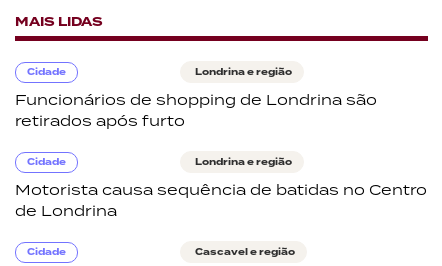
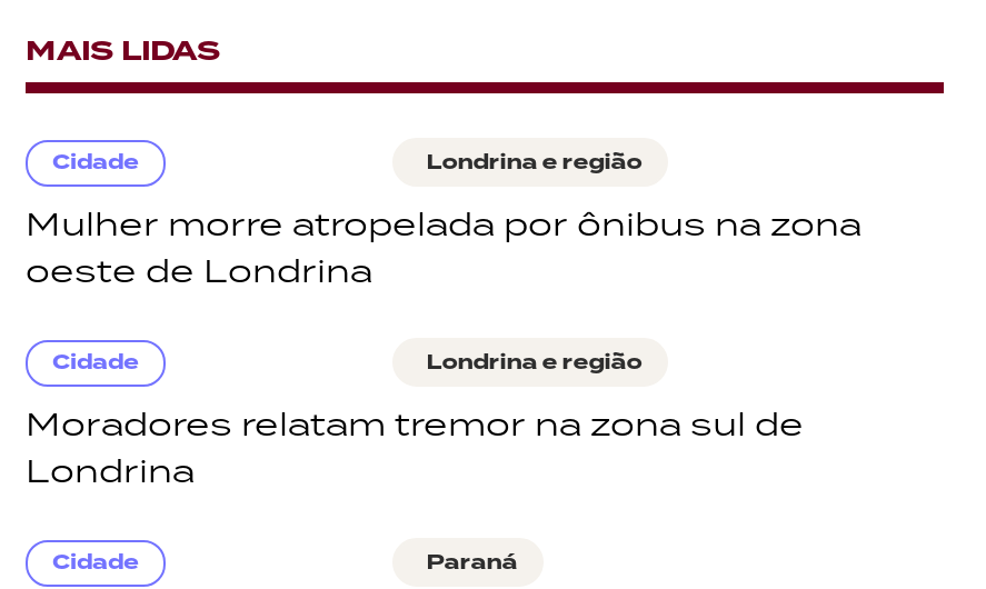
[15,90,377,130] Funcionários de shopping de Londrina são | retirados após furto -> [26,203,861,292] Mulher morre atropelada por ônibus na zona | oeste de Londrina
[15,180,427,220] Motorista causa sequência de batidas no Centro | de Londrina -> [26,403,804,492] Moradores relatam tremor na zona sul de | Londrina
[195,245,295,259] Cascavel e região -> [426,547,517,579] Paraná

